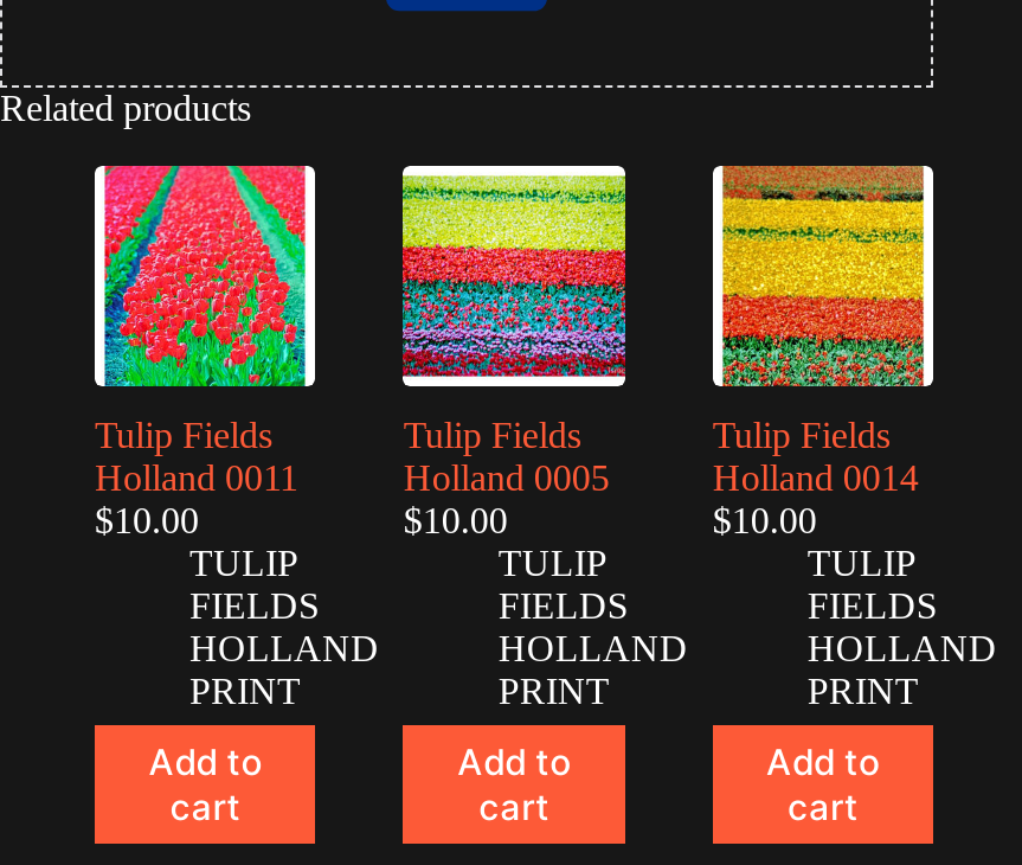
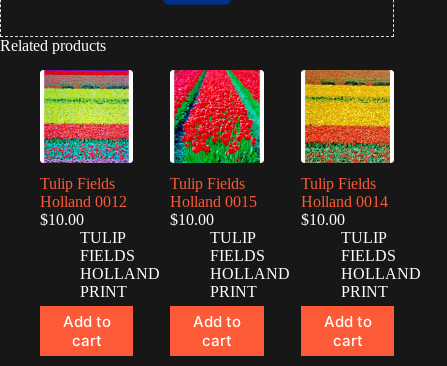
[95,164,308,499] [image] | Holland 0011 -> [40,69,130,210] [image] | Holland 0012
[400,164,628,499] [image] | Holland 0005 -> [169,69,265,210] [image] | Holland 0015

